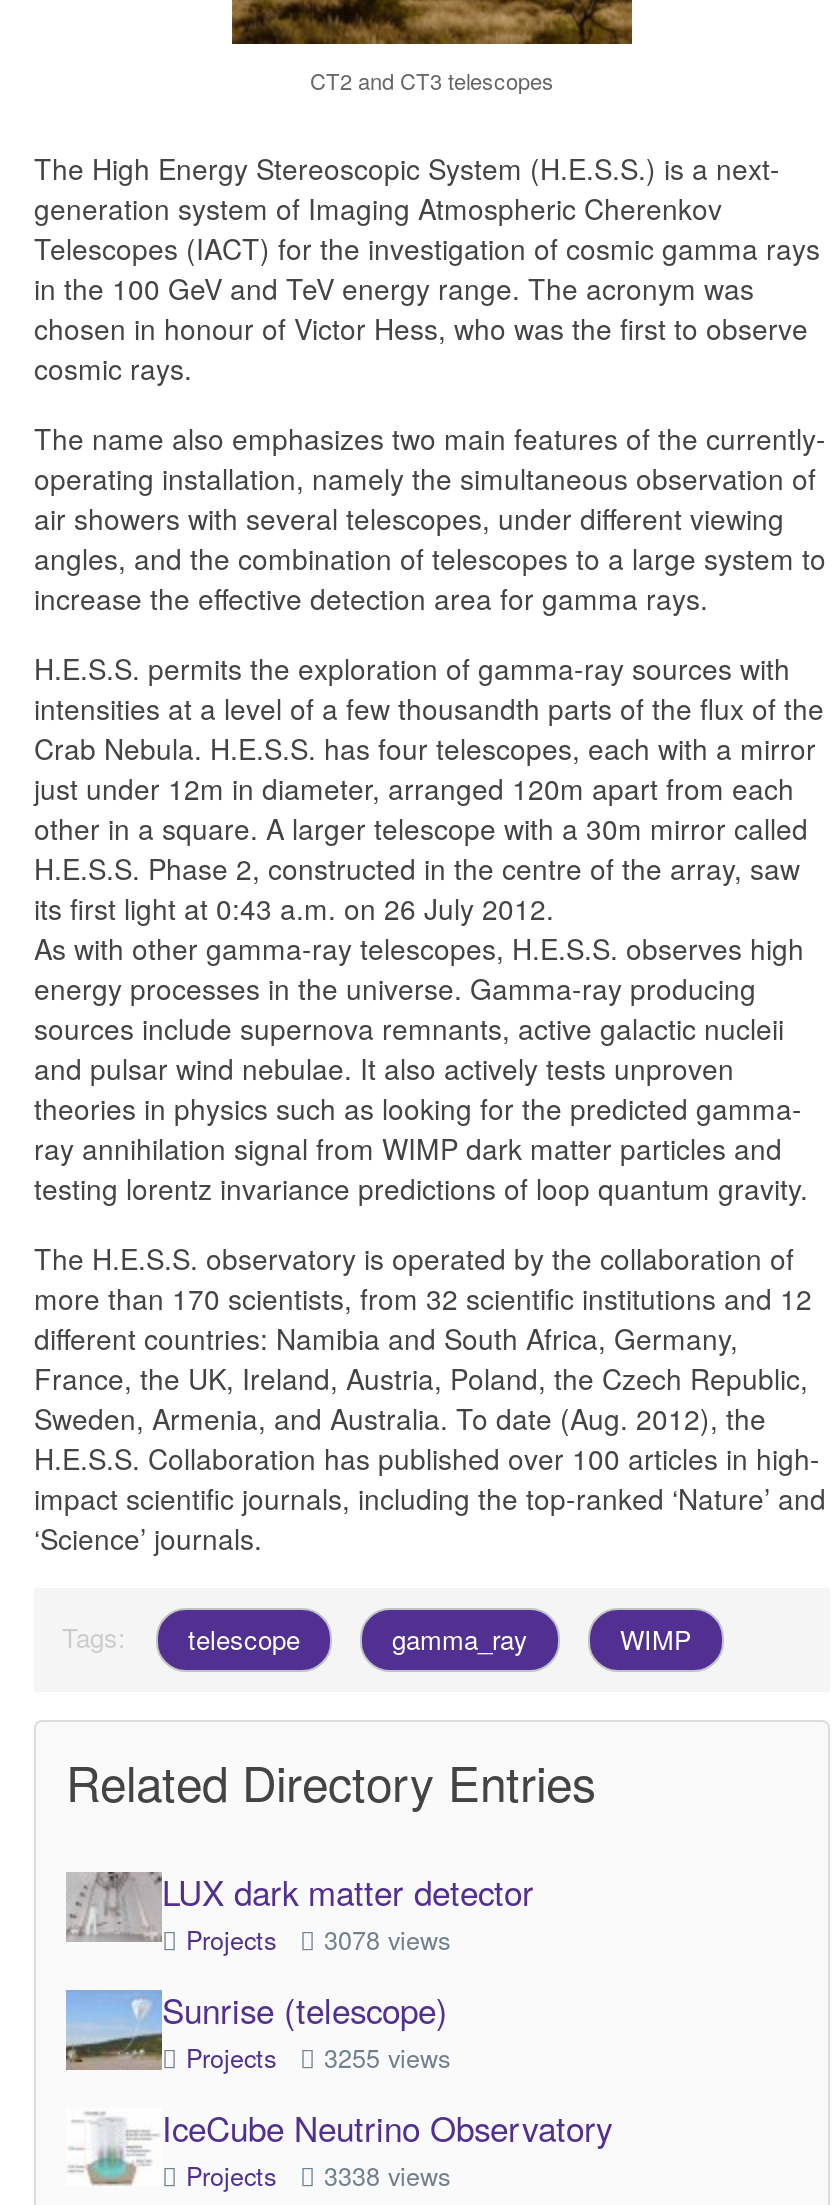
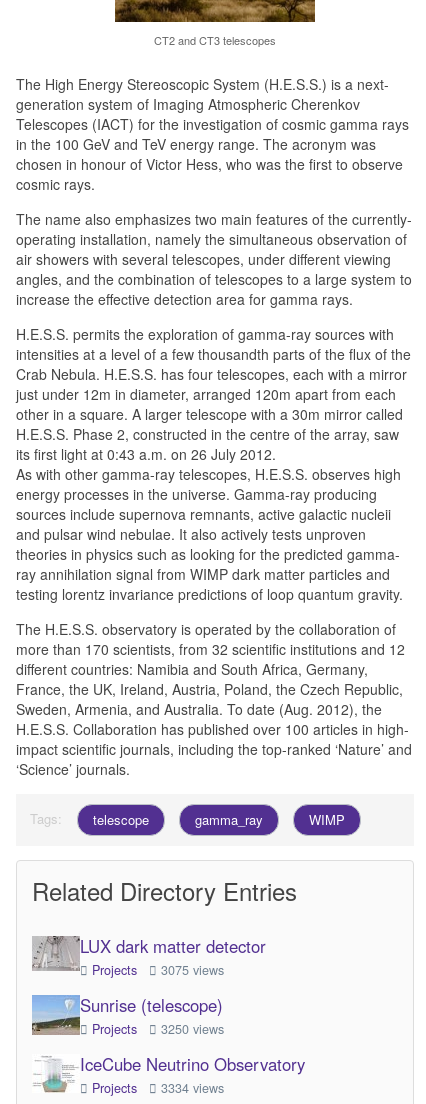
[186,1922,450,1958] Projects 3078 views -> [92,961,224,979] Projects 3075 views
[186,2040,450,2076] Projects 3255 views -> [92,1020,224,1038] Projects 3250 views
[186,2158,450,2194] Projects 3338 views -> [92,1079,224,1097] Projects 3334 views

